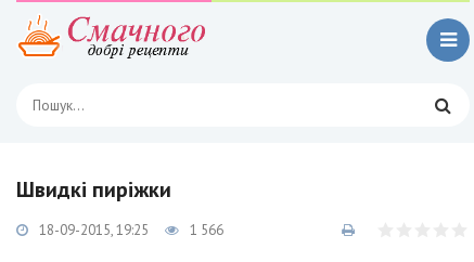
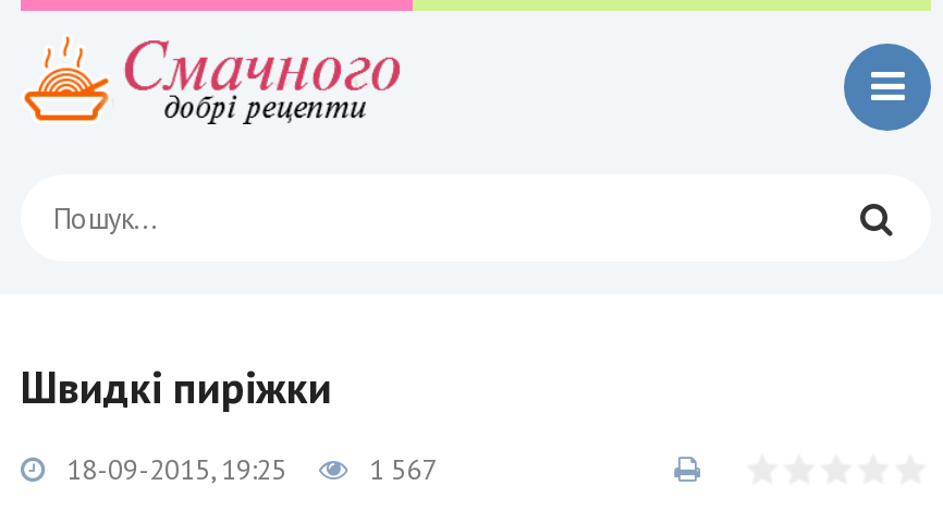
[190,221,223,239] 1 566 -> [369,451,437,488] 1 567

